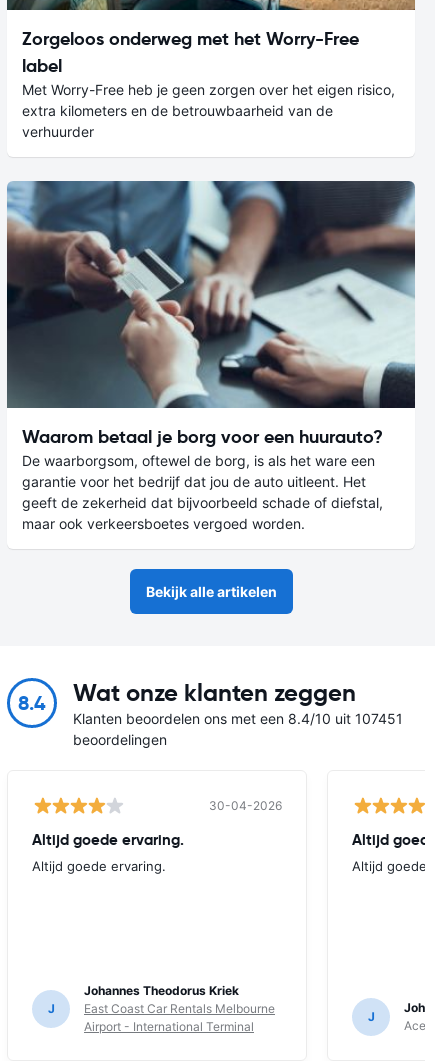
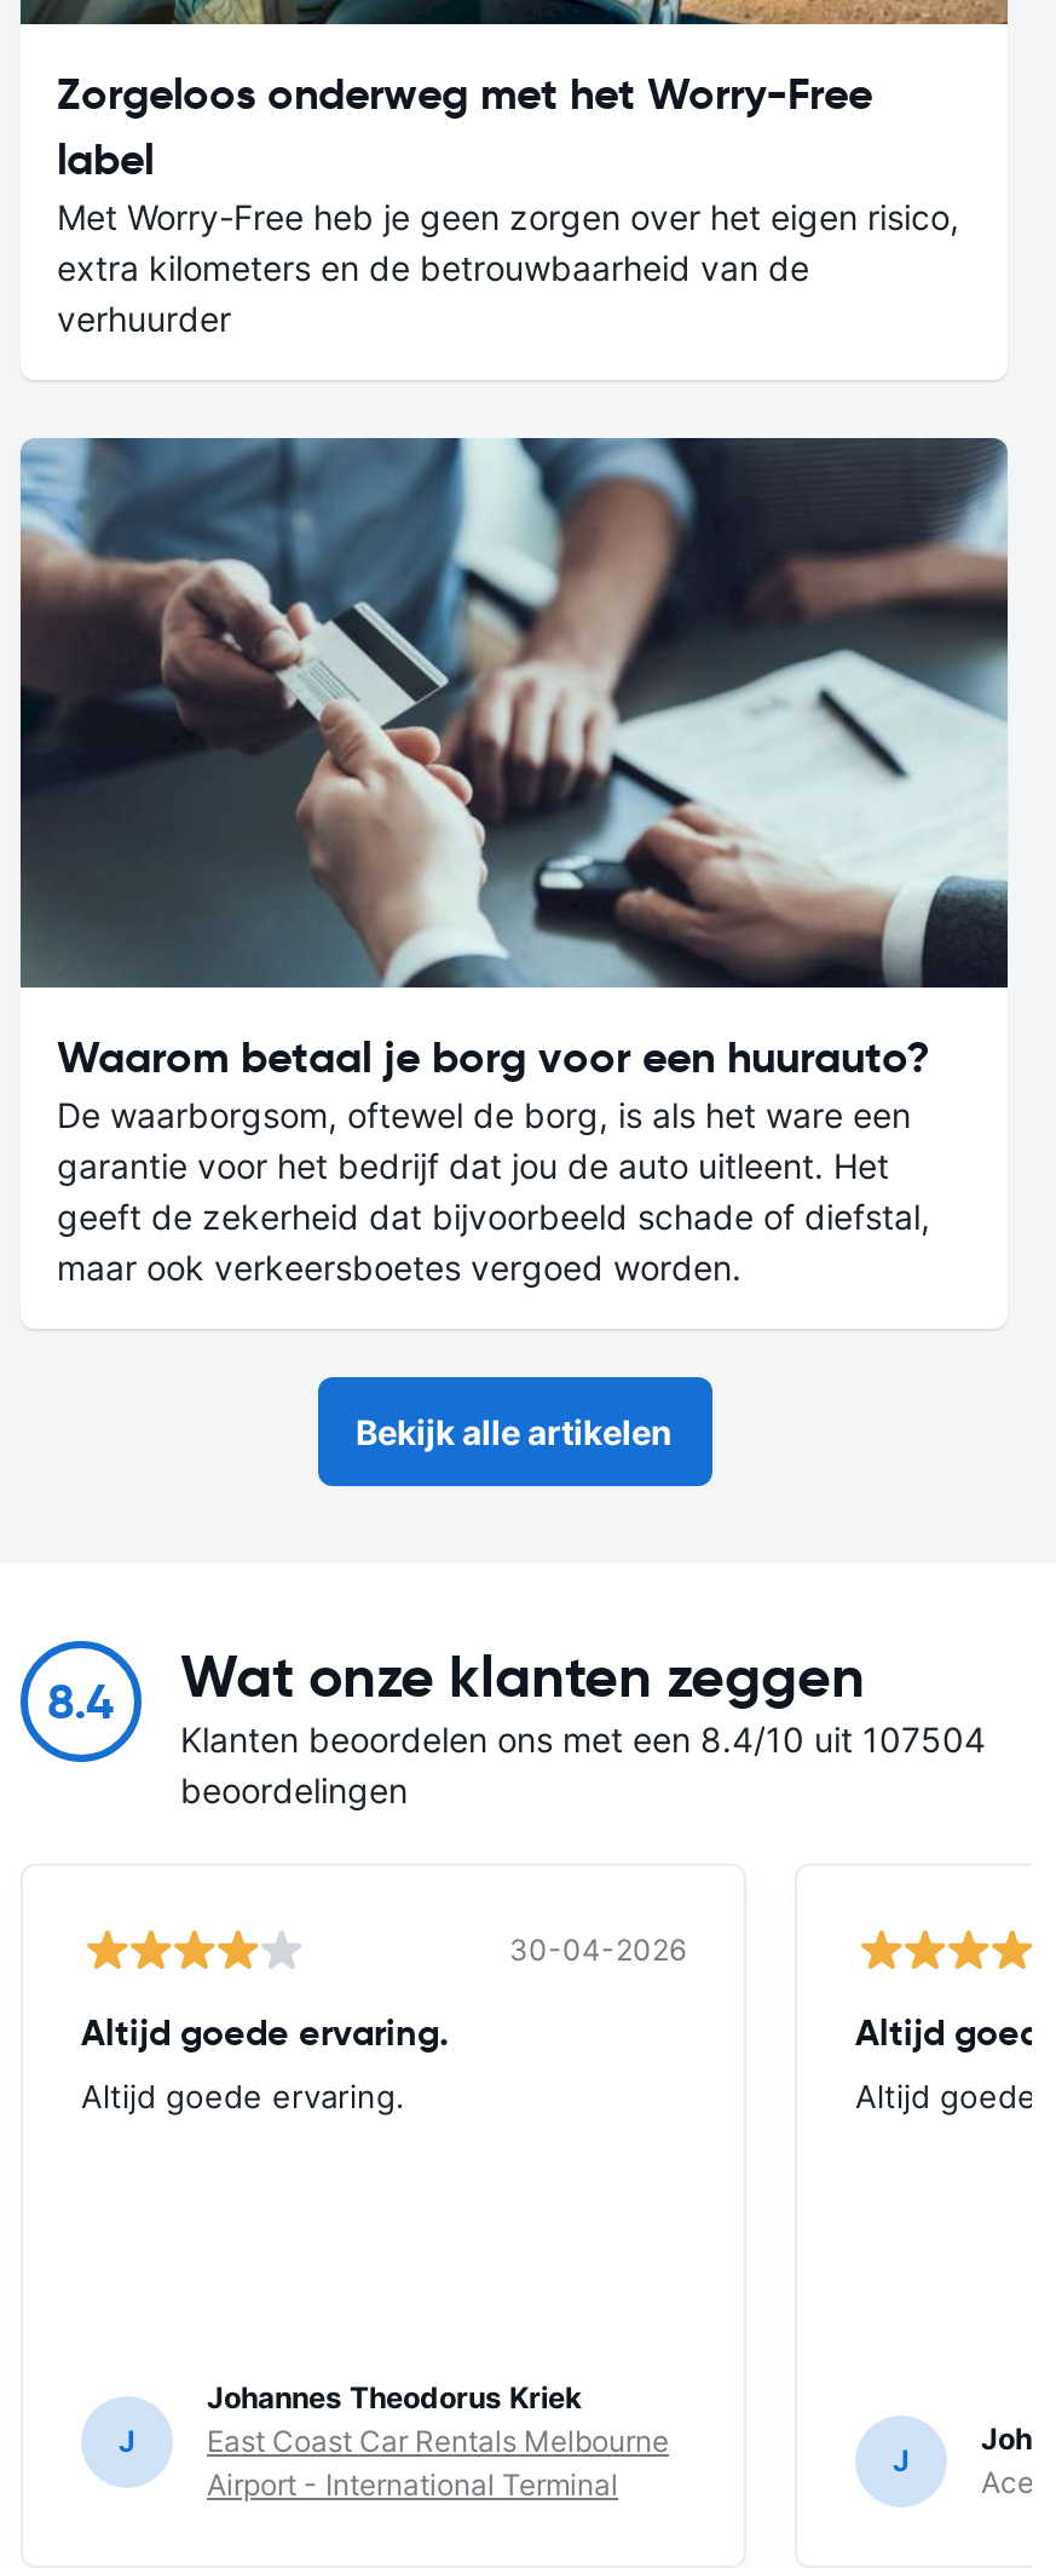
[73,710,403,727] Klanten beoordelen ons met een 8.4/10 uit 107451 -> [180,1718,986,1760] Klanten beoordelen ons met een 8.4/10 uit 107504

